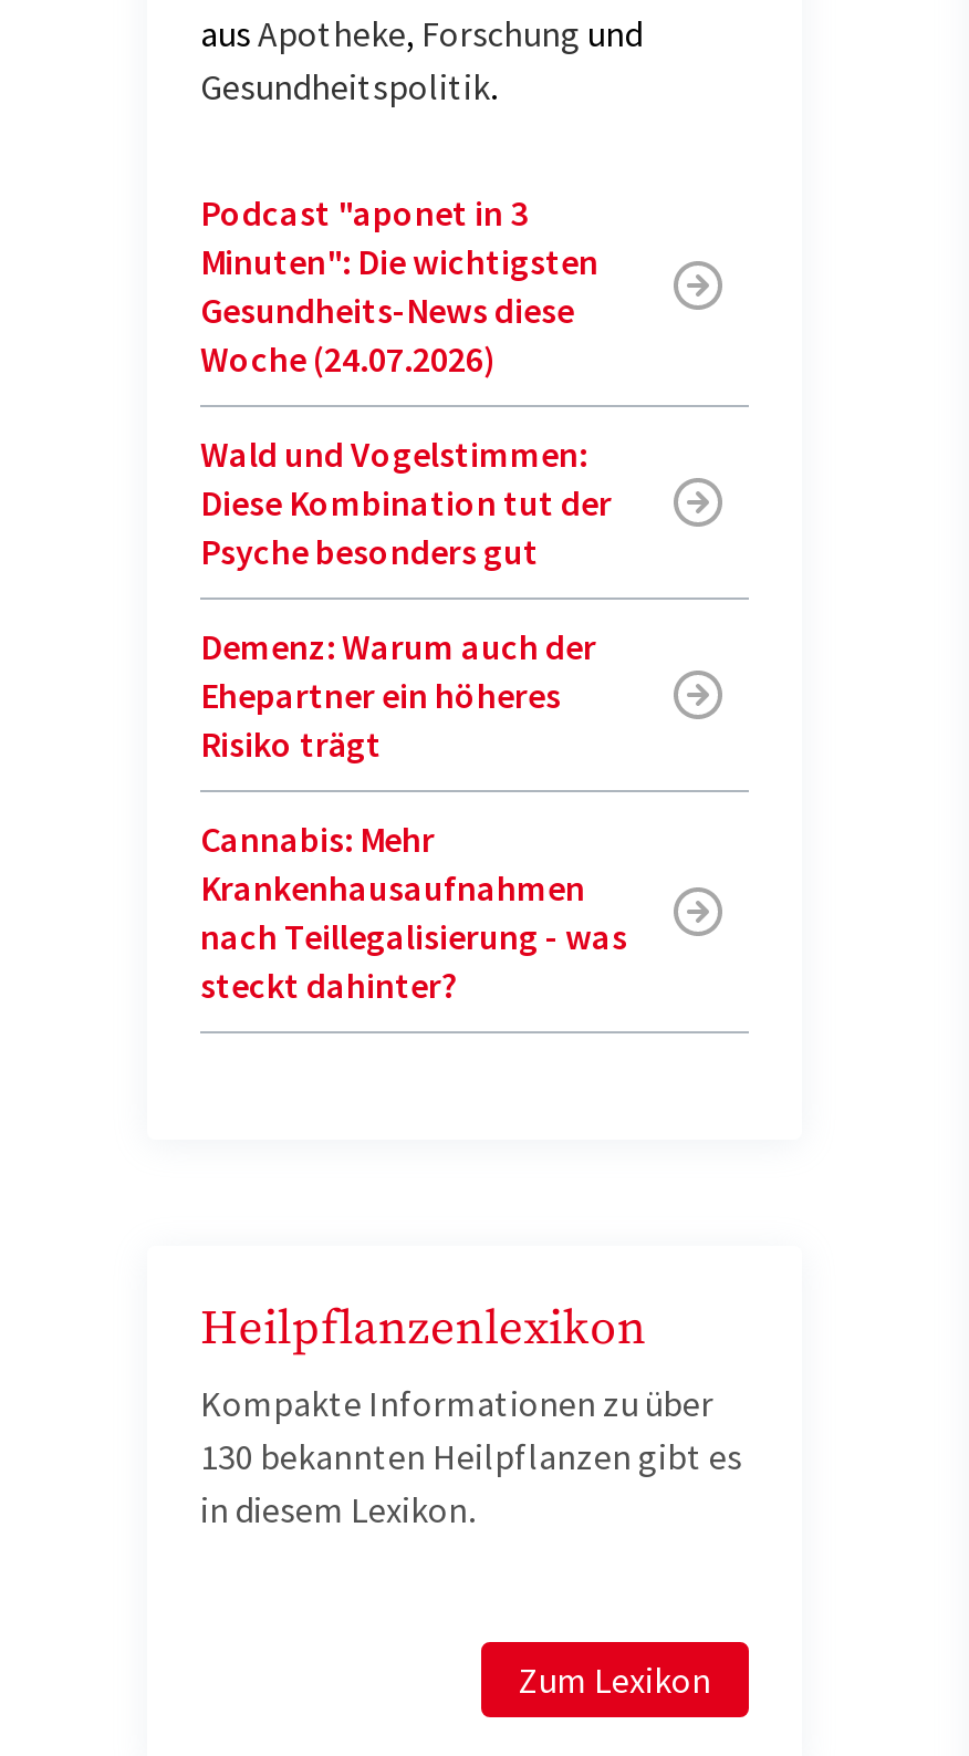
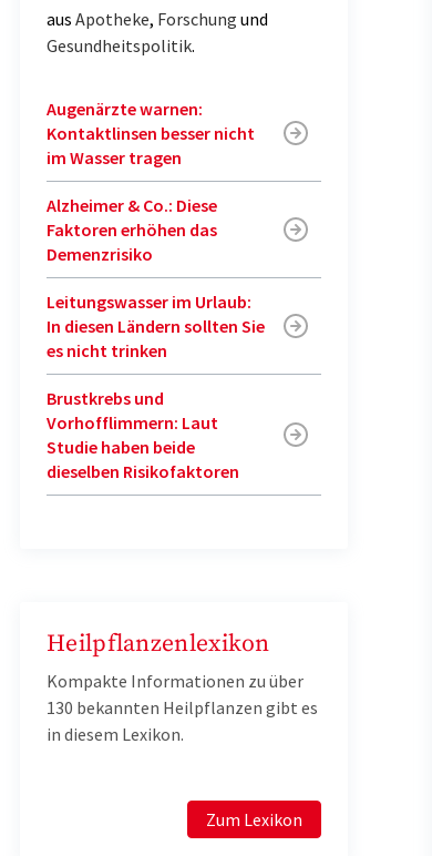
[200,189,598,380] Podcast "aponet in 3 | Minuten": Die wichtigsten | Gesundheits-News diese | Woche (24.07.2026) -> [47,97,255,168] Augenärzte warnen: | Kontaktlinsen besser nicht | im Wasser tragen
[200,431,612,572] Wald und Vogelstimmen: | Diese Kombination tut der | Psyche besonders gut -> [47,194,217,265] Alzheimer & Co.: Diese | Faktoren erhöhen das | Demenzrisiko
[200,623,596,765] Demenz: Warum auch der | Ehepartner ein höheres | Risiko trägt -> [47,290,265,361] Leitungswasser im Urlaub: | In diesen Ländern sollten Sie | es nicht trinken
[200,816,627,1006] Cannabis: Mehr | Krankenhausaufnahmen | nach Teillegalisierung - was | steckt dahinter? -> [47,387,239,482] Brustkrebs und | Vorhofflimmern: Laut | Studie haben beide | dieselben Risikofaktoren

